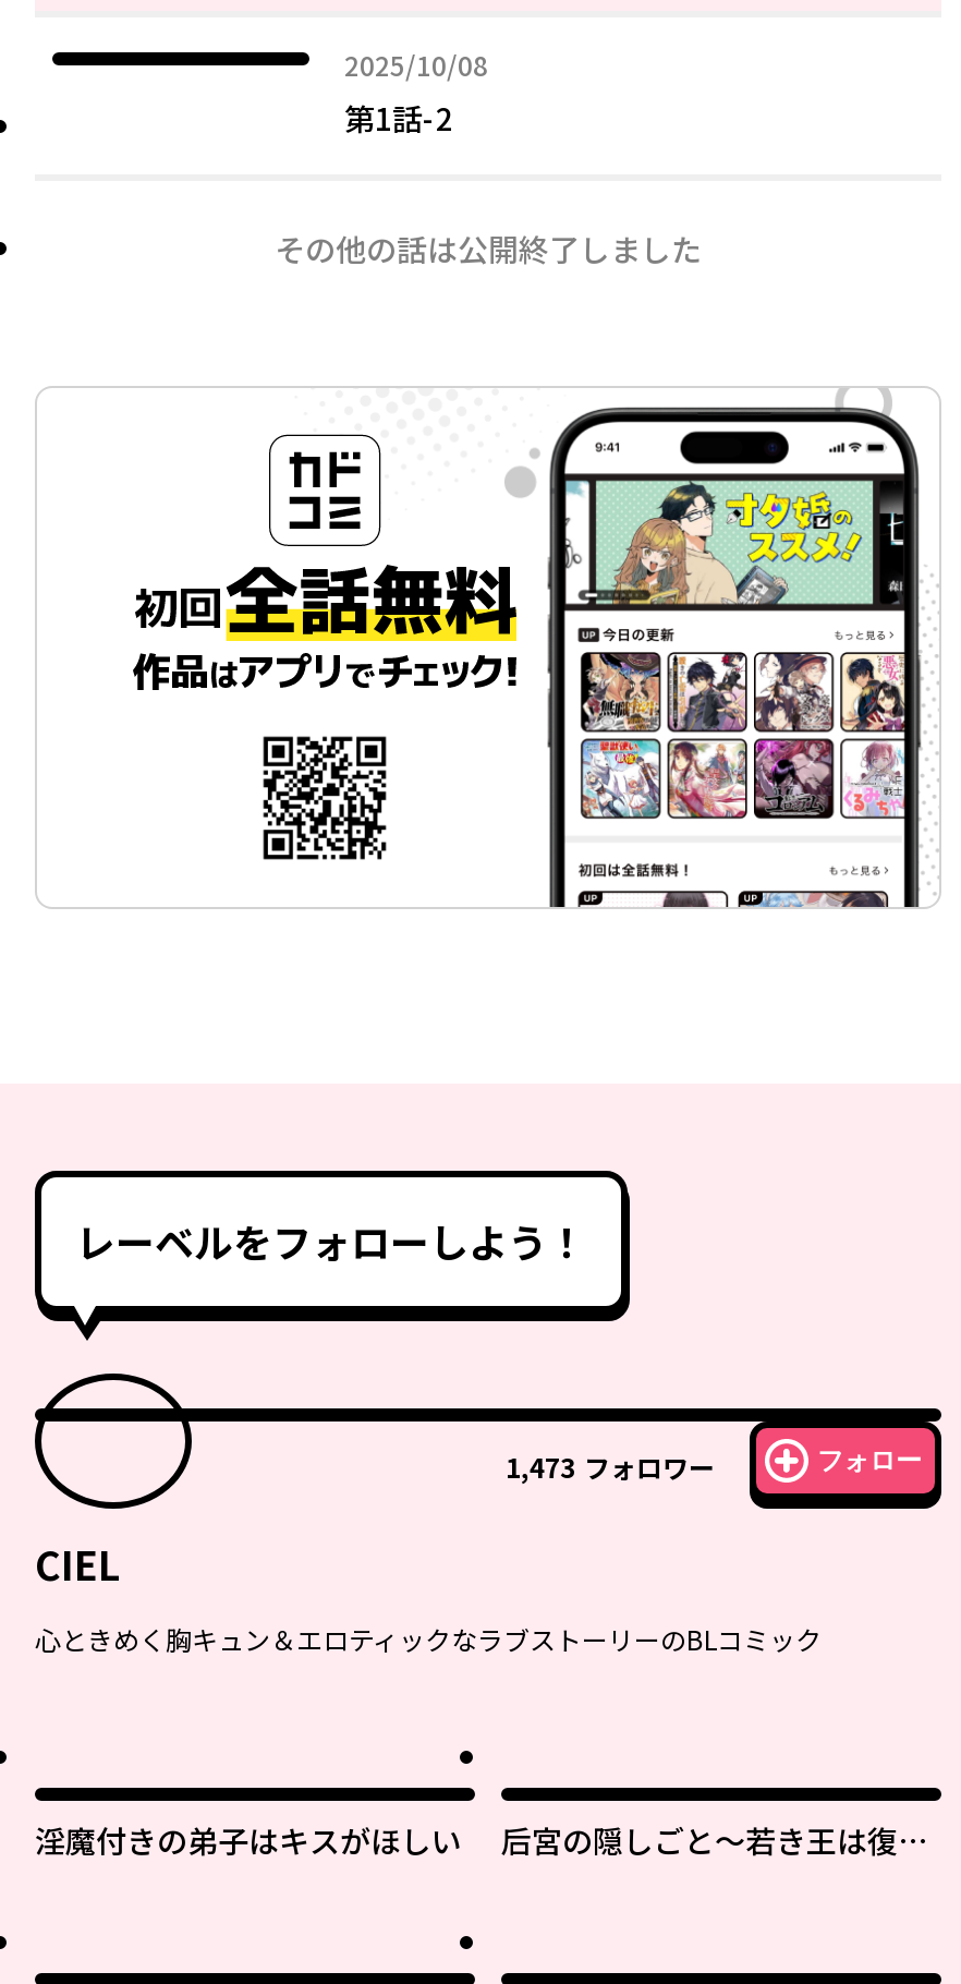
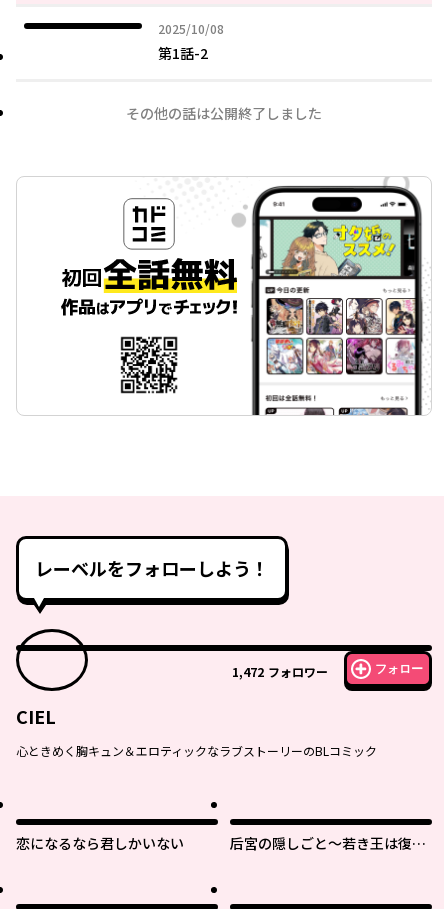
[506,1447,715,1484] 1,473 フォロワー -> [232,662,328,679] 1,472 フォロワー
[35,1818,462,1862] 淫魔付きの弟子はキスがほしい -> [16,833,184,853] 恋になるなら君しかいない

